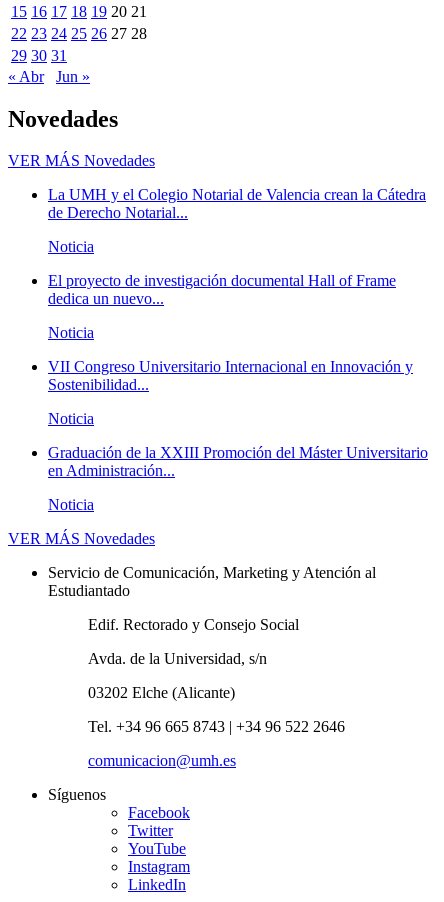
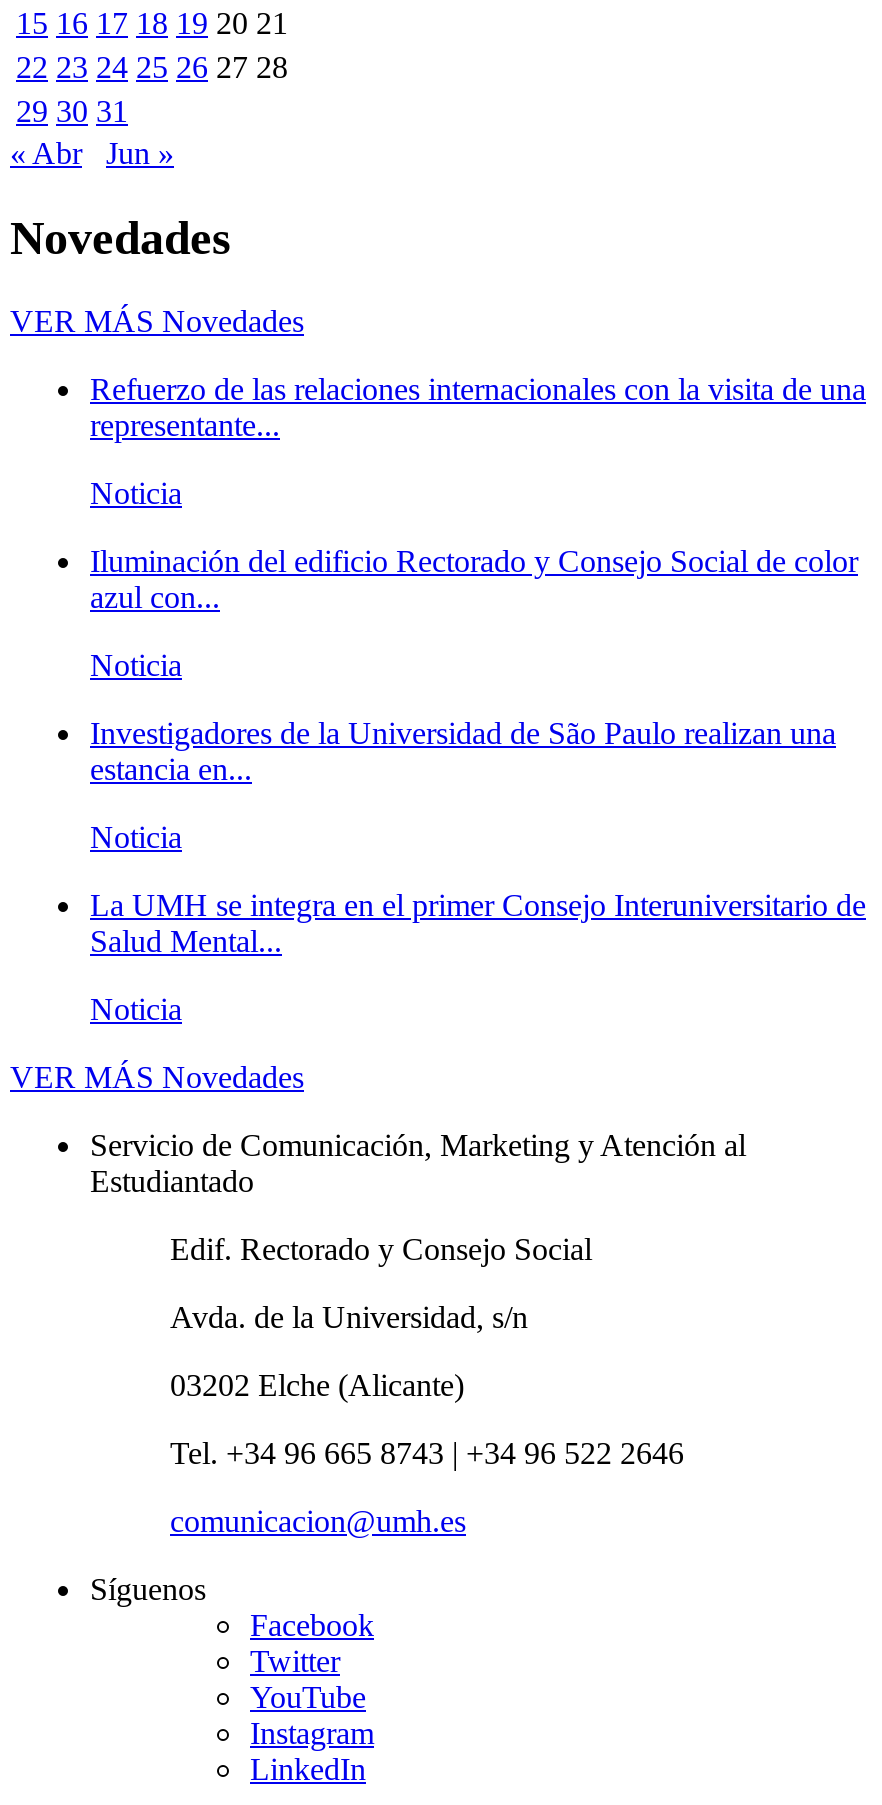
[48,186,426,221] La UMH y el Colegio Notarial de Valencia crean la Cátedra | de Derecho Notarial... -> [90,373,866,443] Refuerzo de las relaciones internacionales con la visita de una | representante...
[48,272,396,307] El proyecto de investigación documental Hall of Frame | dedica un nuevo... -> [90,545,858,615] Iluminación del edificio Rectorado y Consejo Social de color | azul con...
[48,358,413,393] VII Congreso Universitario Internacional en Innovación y | Sostenibilidad... -> [90,717,836,787] Investigadores de la Universidad de São Paulo realizan una | estancia en...
[48,444,428,479] Graduación de la XXIII Promoción del Máster Universitario | en Administración... -> [90,889,866,959] La UMH se integra en el primer Consejo Interuniversitario de | Salud Mental...

